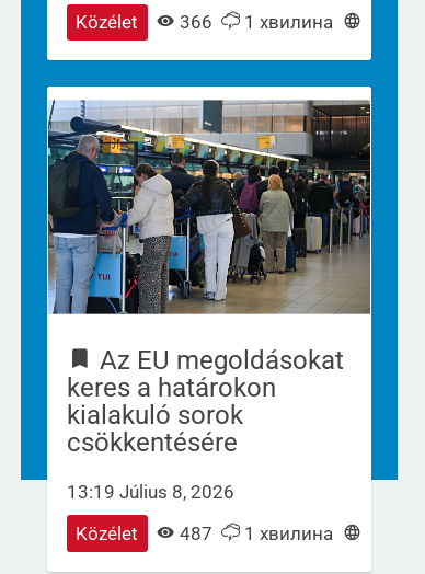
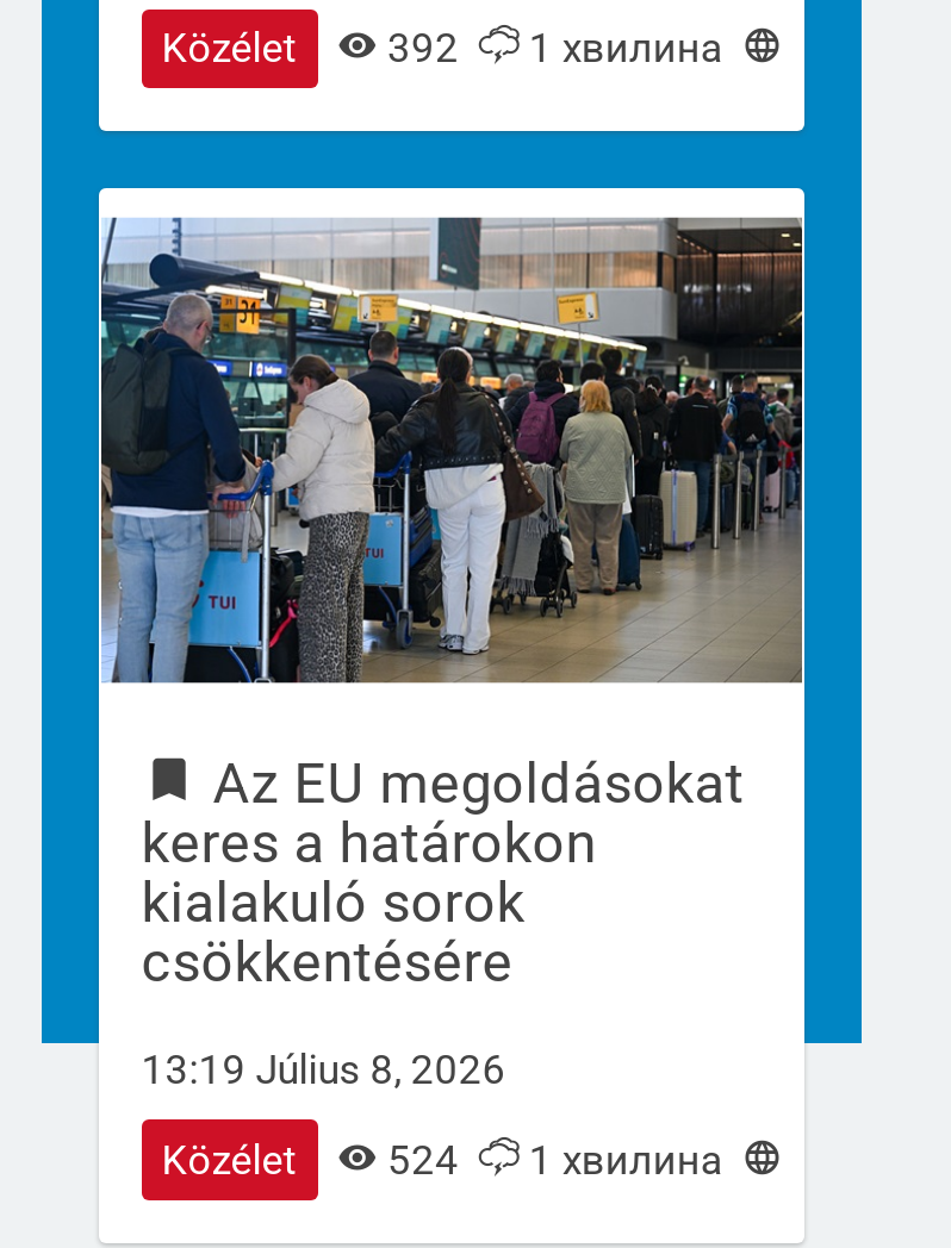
[175,11,213,33] 366 -> [378,24,459,71] 392
[175,522,213,544] 487 -> [378,1135,459,1183] 524

